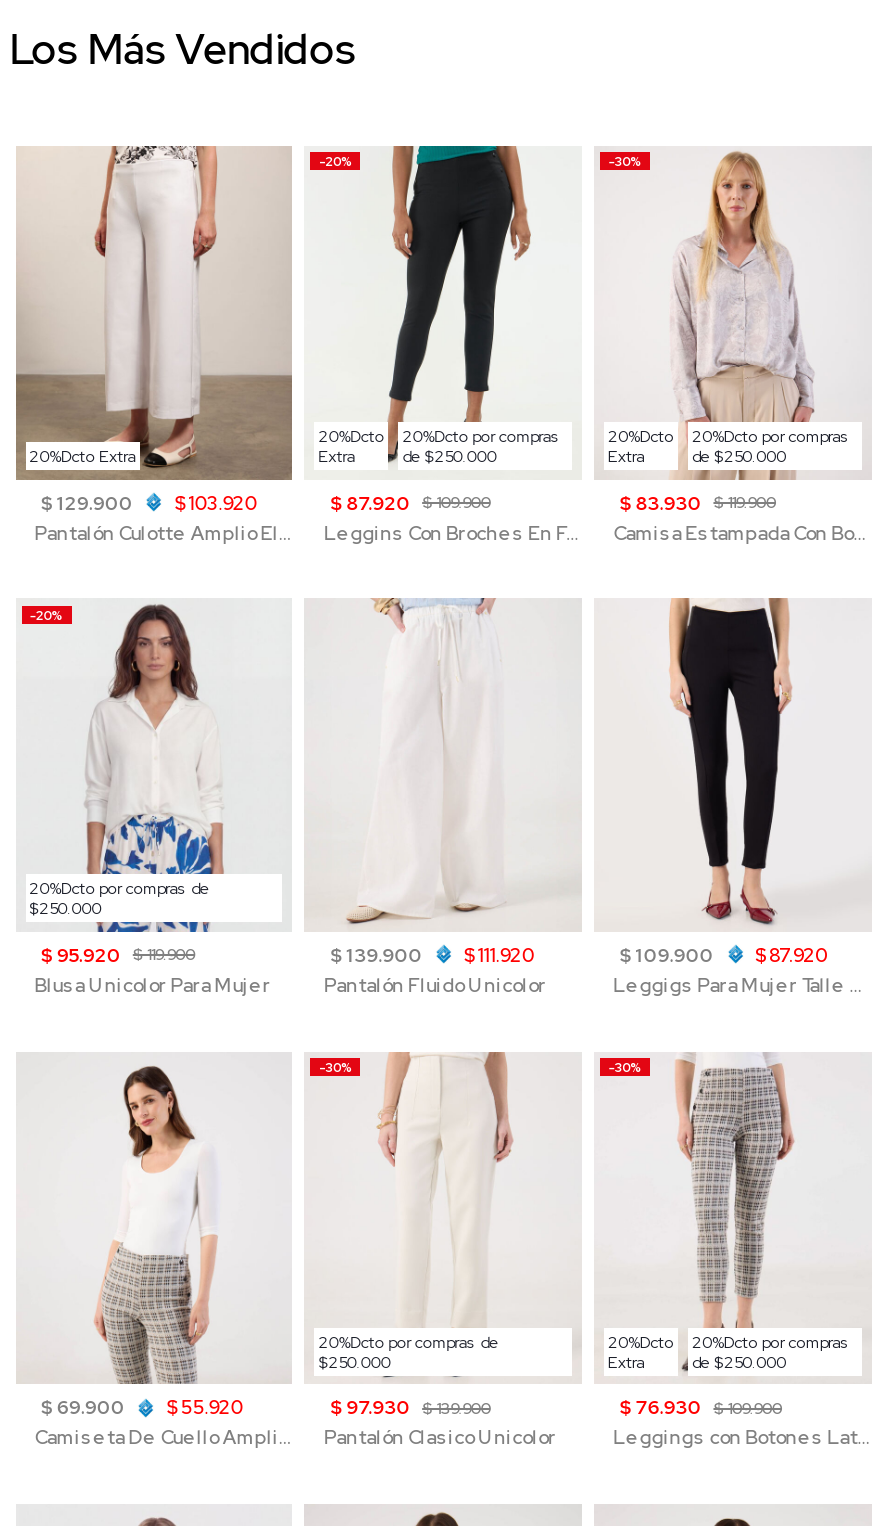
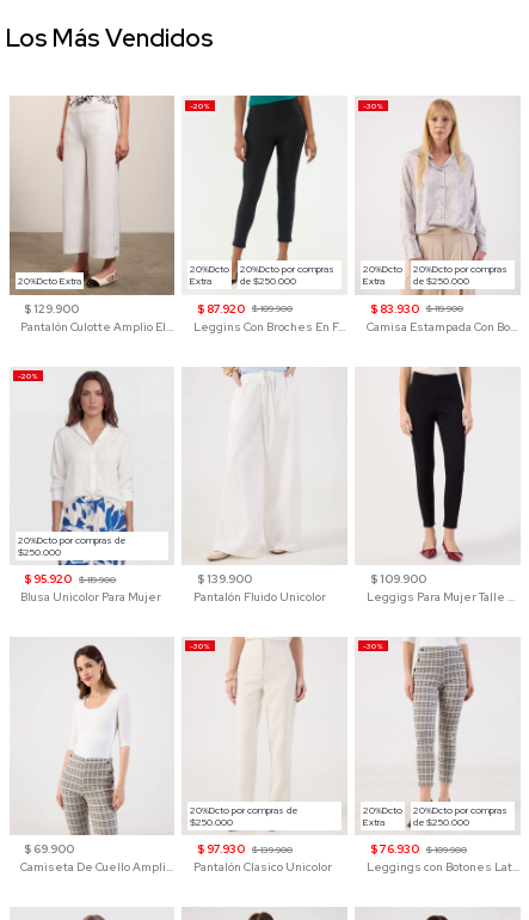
[174,490,256,516] $ 103.920 -> none
[464,942,534,968] $ 111.920 -> none
[755,942,827,968] $ 87.920 -> none
[166,1394,242,1420] $ 55.920 -> none

